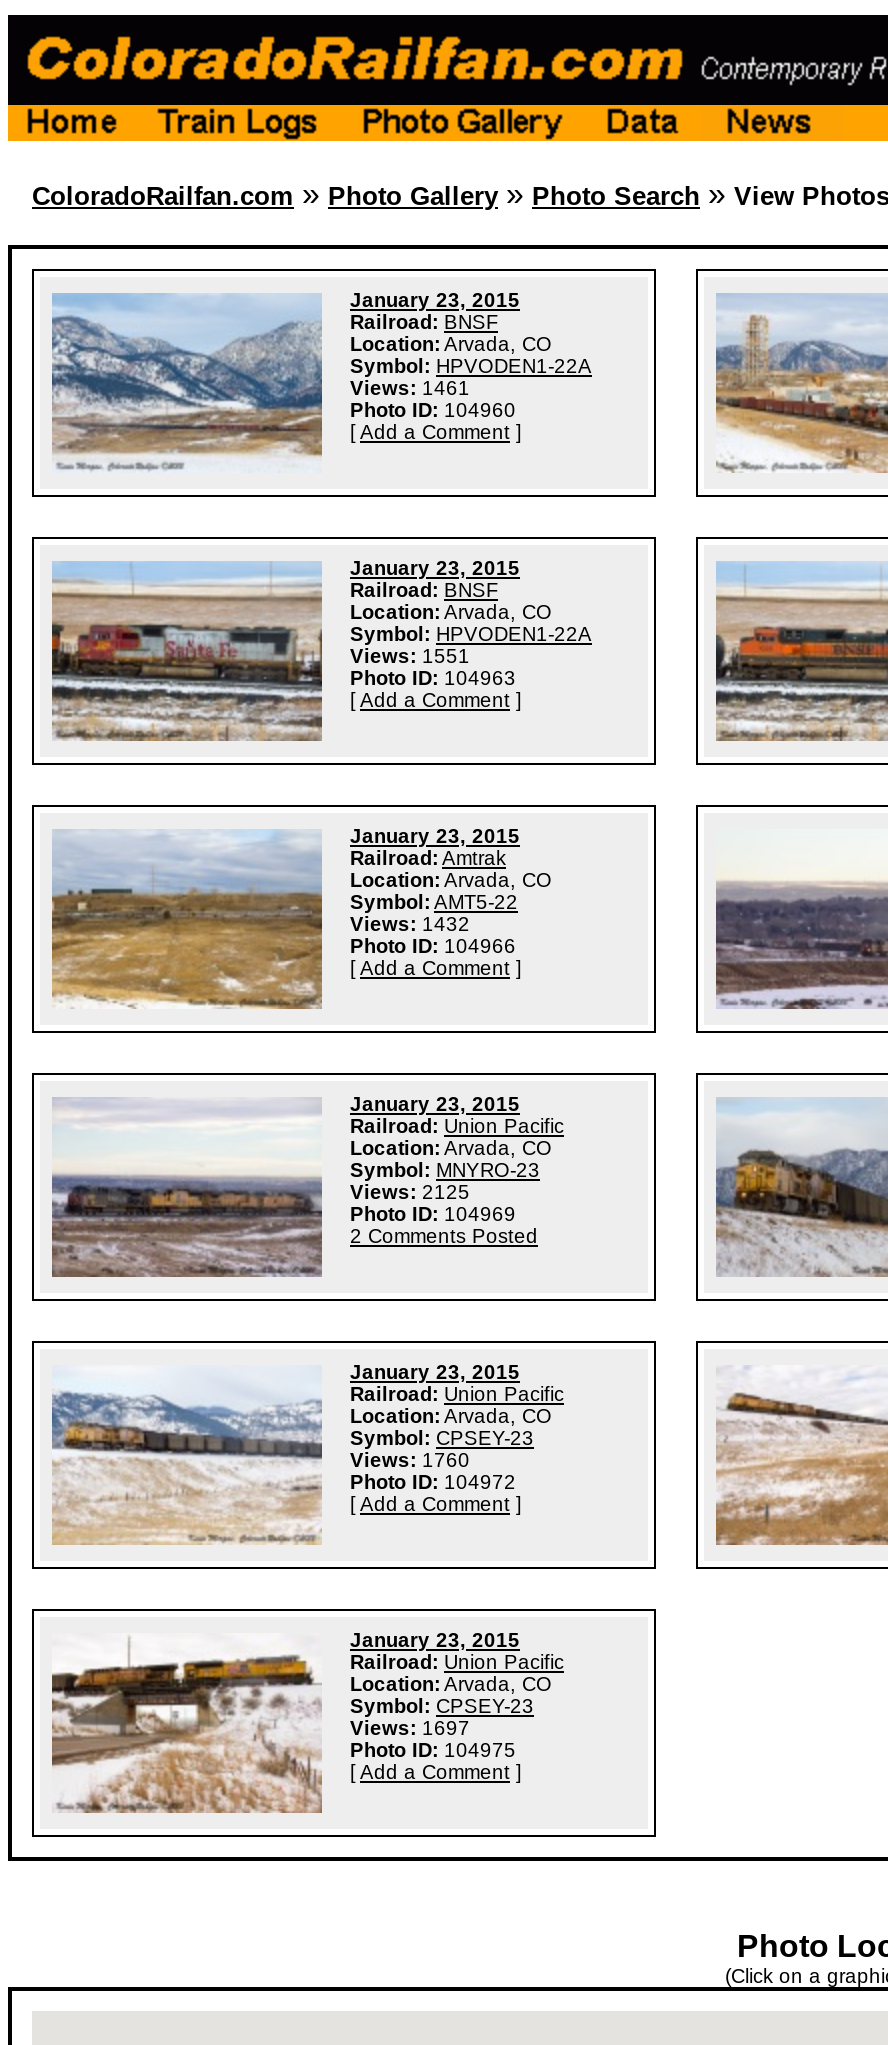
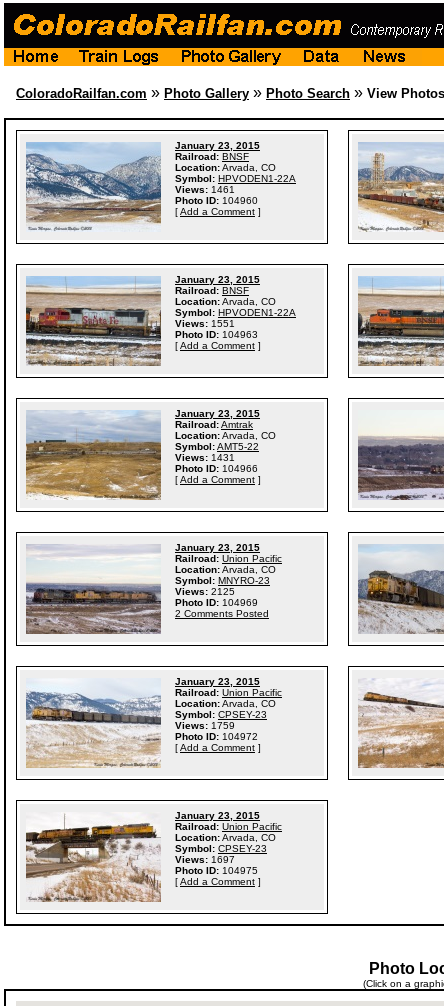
[350,913,470,935] Views: 1432 -> [175,452,235,463] Views: 1431
[350,1449,470,1471] Views: 1760 -> [175,720,235,731] Views: 1759

